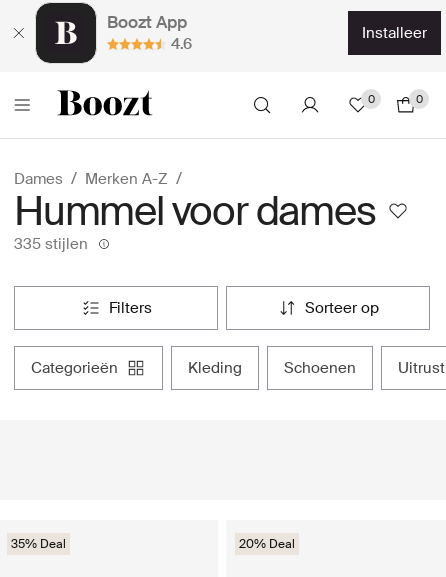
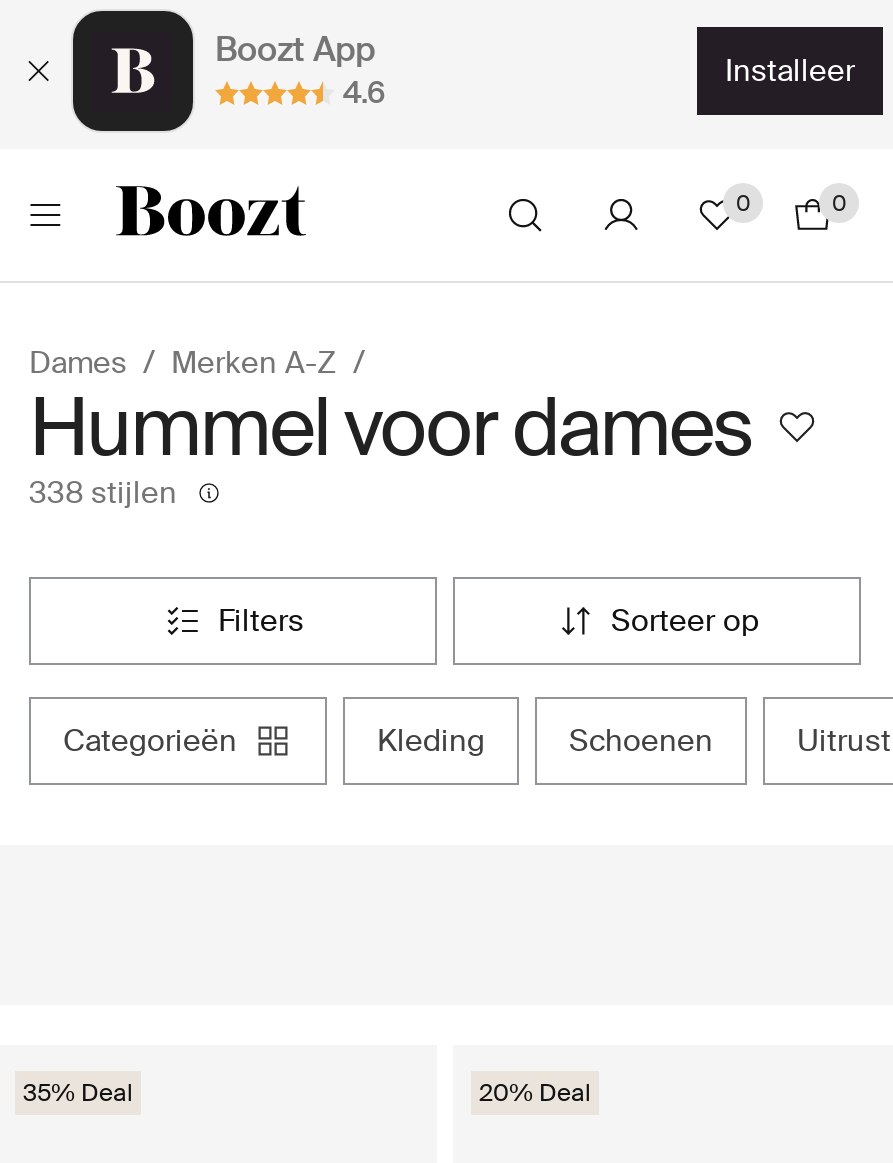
[14,234,88,254] 335 stijlen -> [29,473,177,513] 338 stijlen

